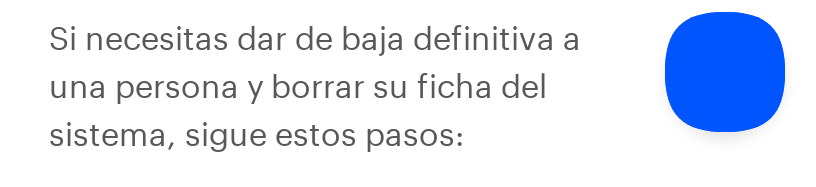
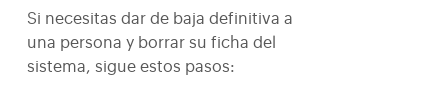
[663,10,787,136] [image] -> none

